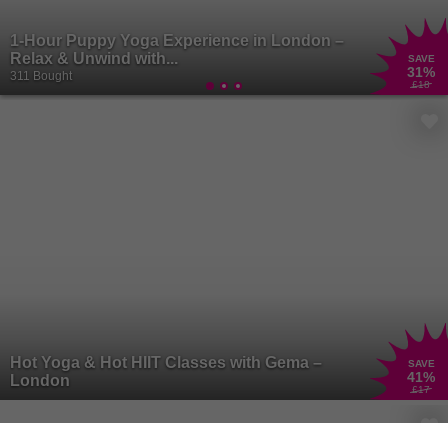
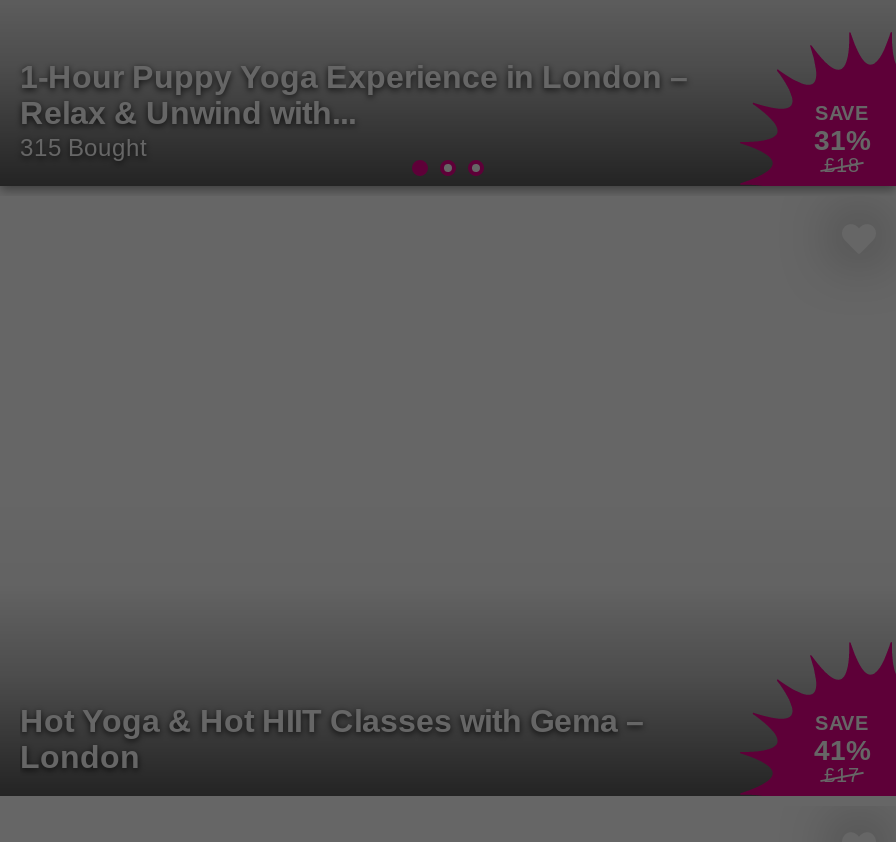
[10,69,72,83] 311 Bought -> [20,134,146,162] 315 Bought

